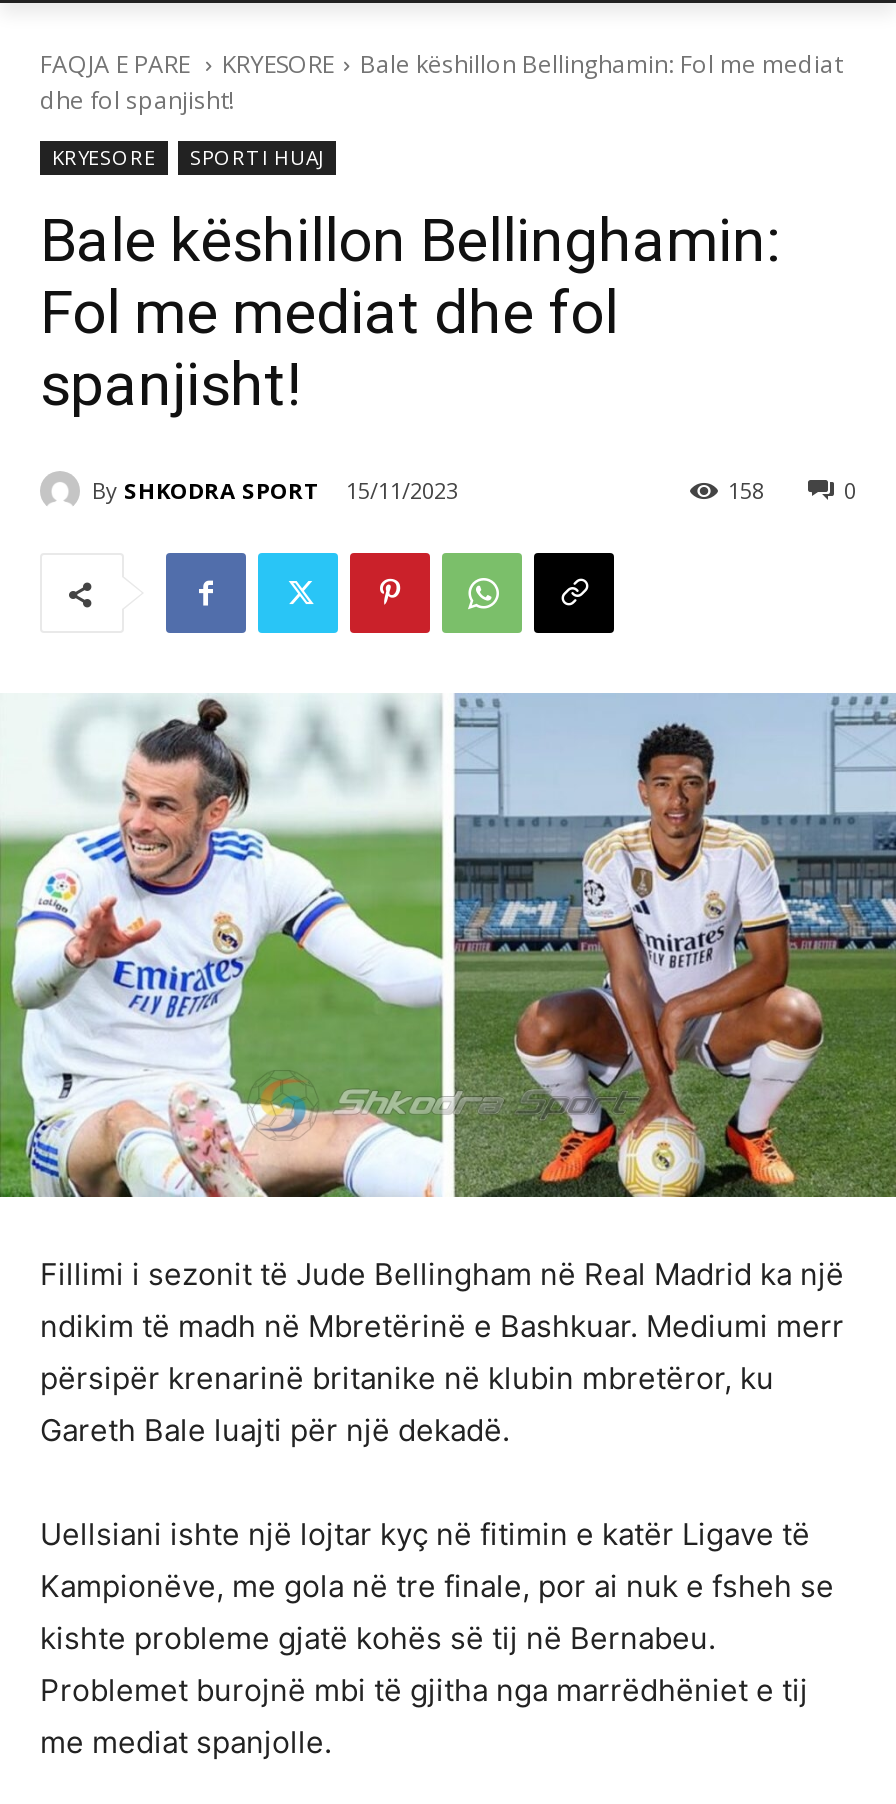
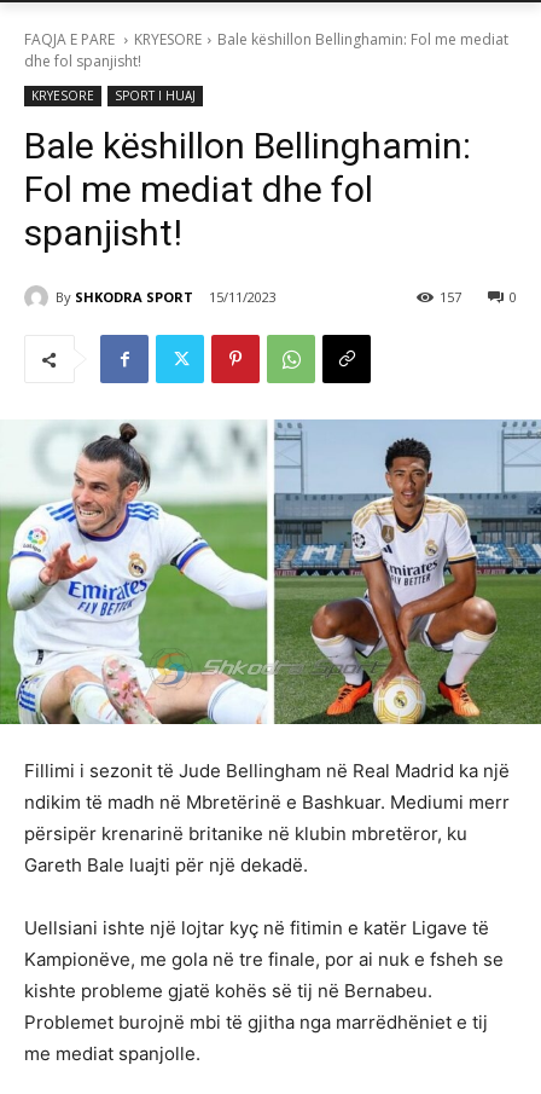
[728,475,764,505] 158 -> [440,288,461,306] 157

